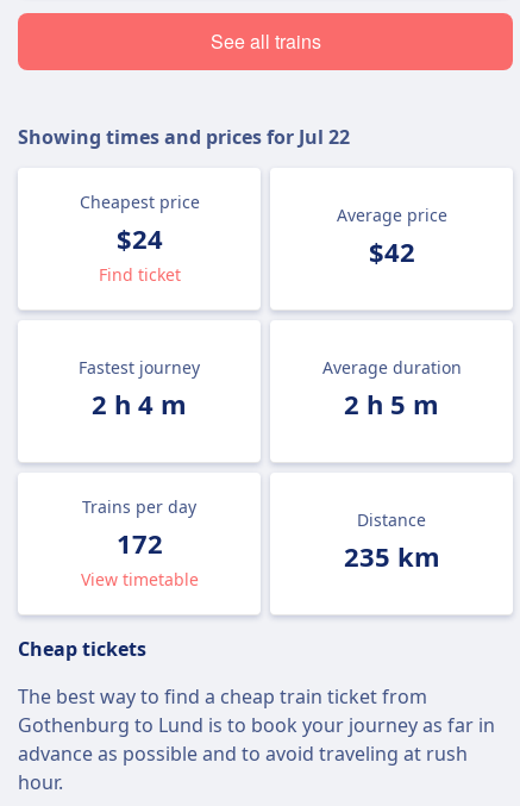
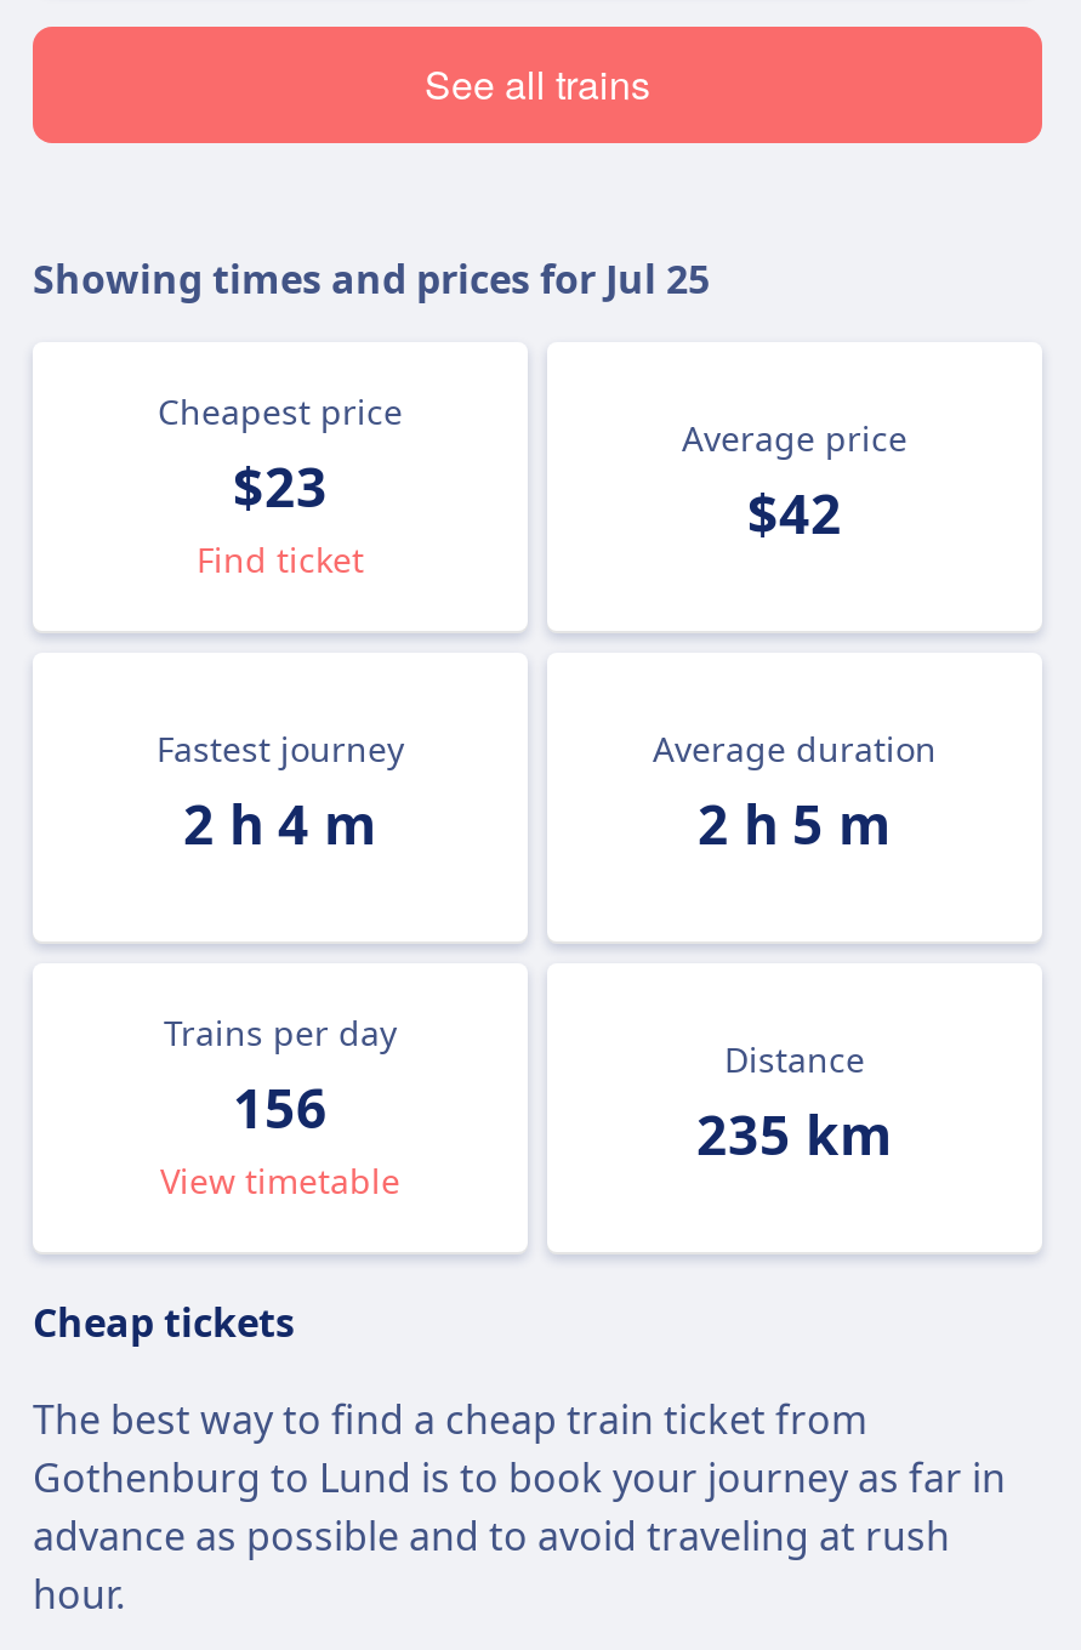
[18,124,350,150] Showing times and prices for Jul 22 -> [33,252,710,306] Showing times and prices for Jul 25
[116,220,162,256] $24 -> [233,449,328,522] $23
[116,525,162,561] 172 -> [233,1070,328,1143] 156

